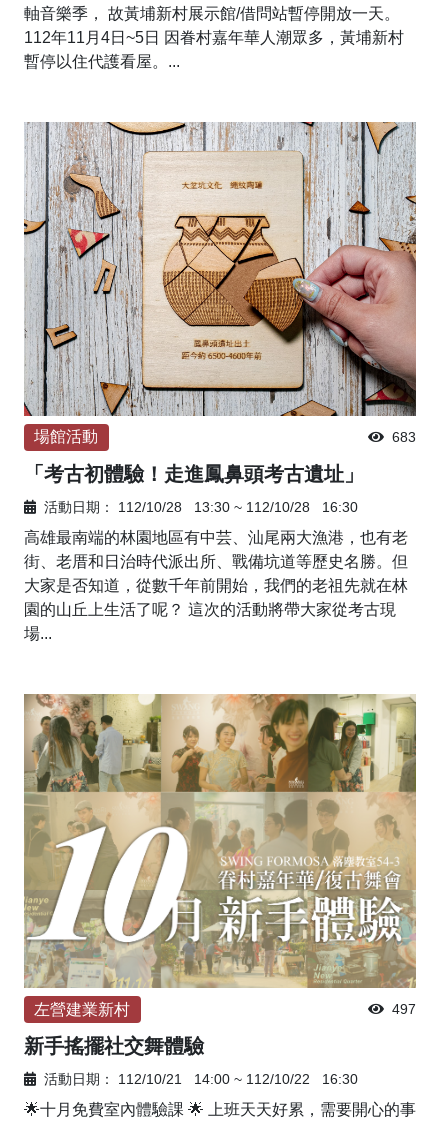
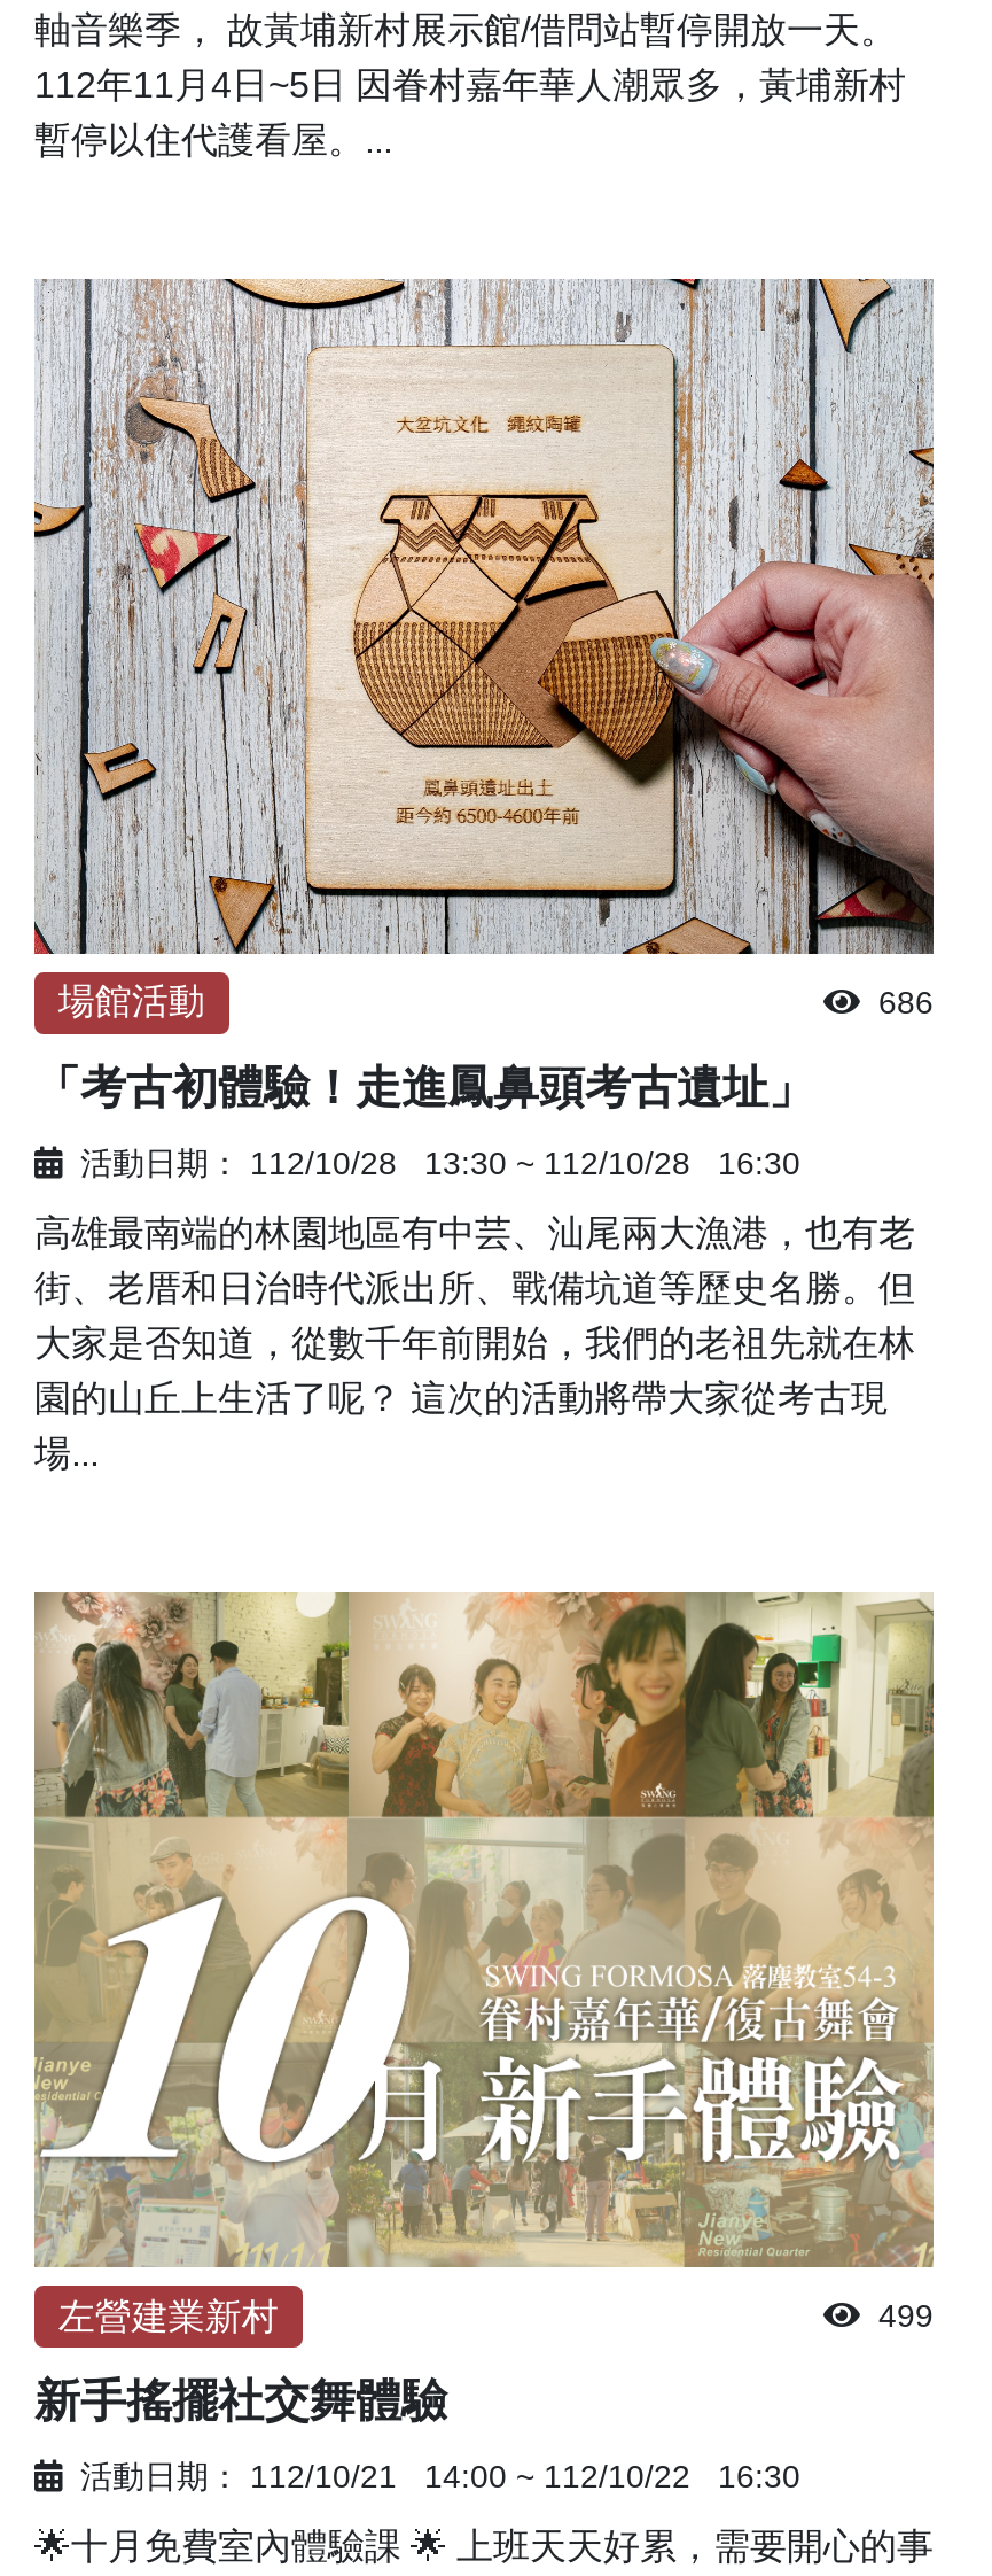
[392,429,416,445] 683 -> [878,983,934,1020] 686
[392,1001,416,1017] 497 -> [878,2297,934,2334] 499

